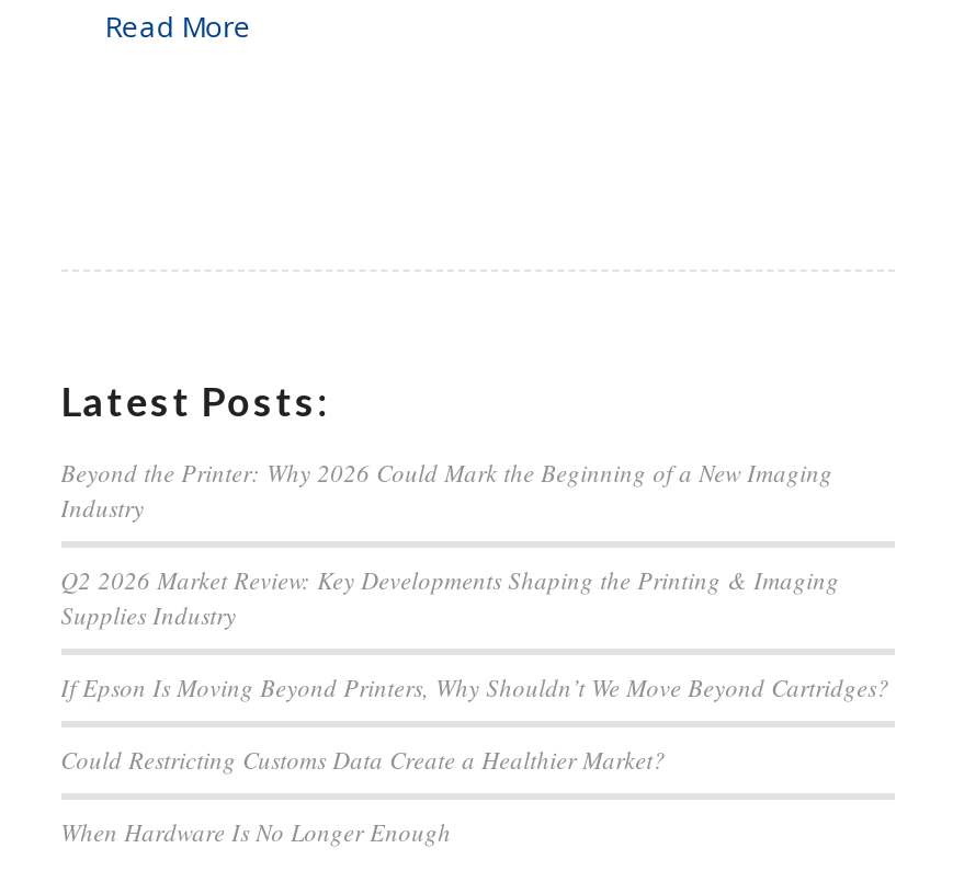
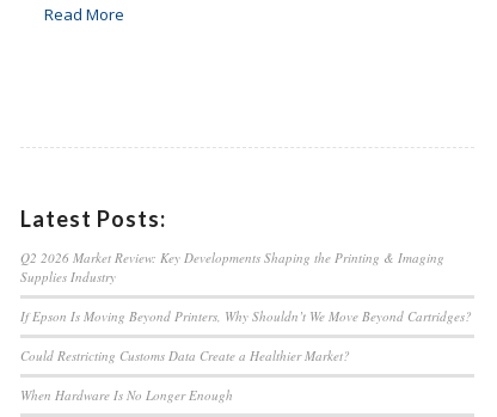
[61,457,833,525] Beyond the Printer: Why 2026 Could Mark the Beginning of a New Imaging | Industry -> none

